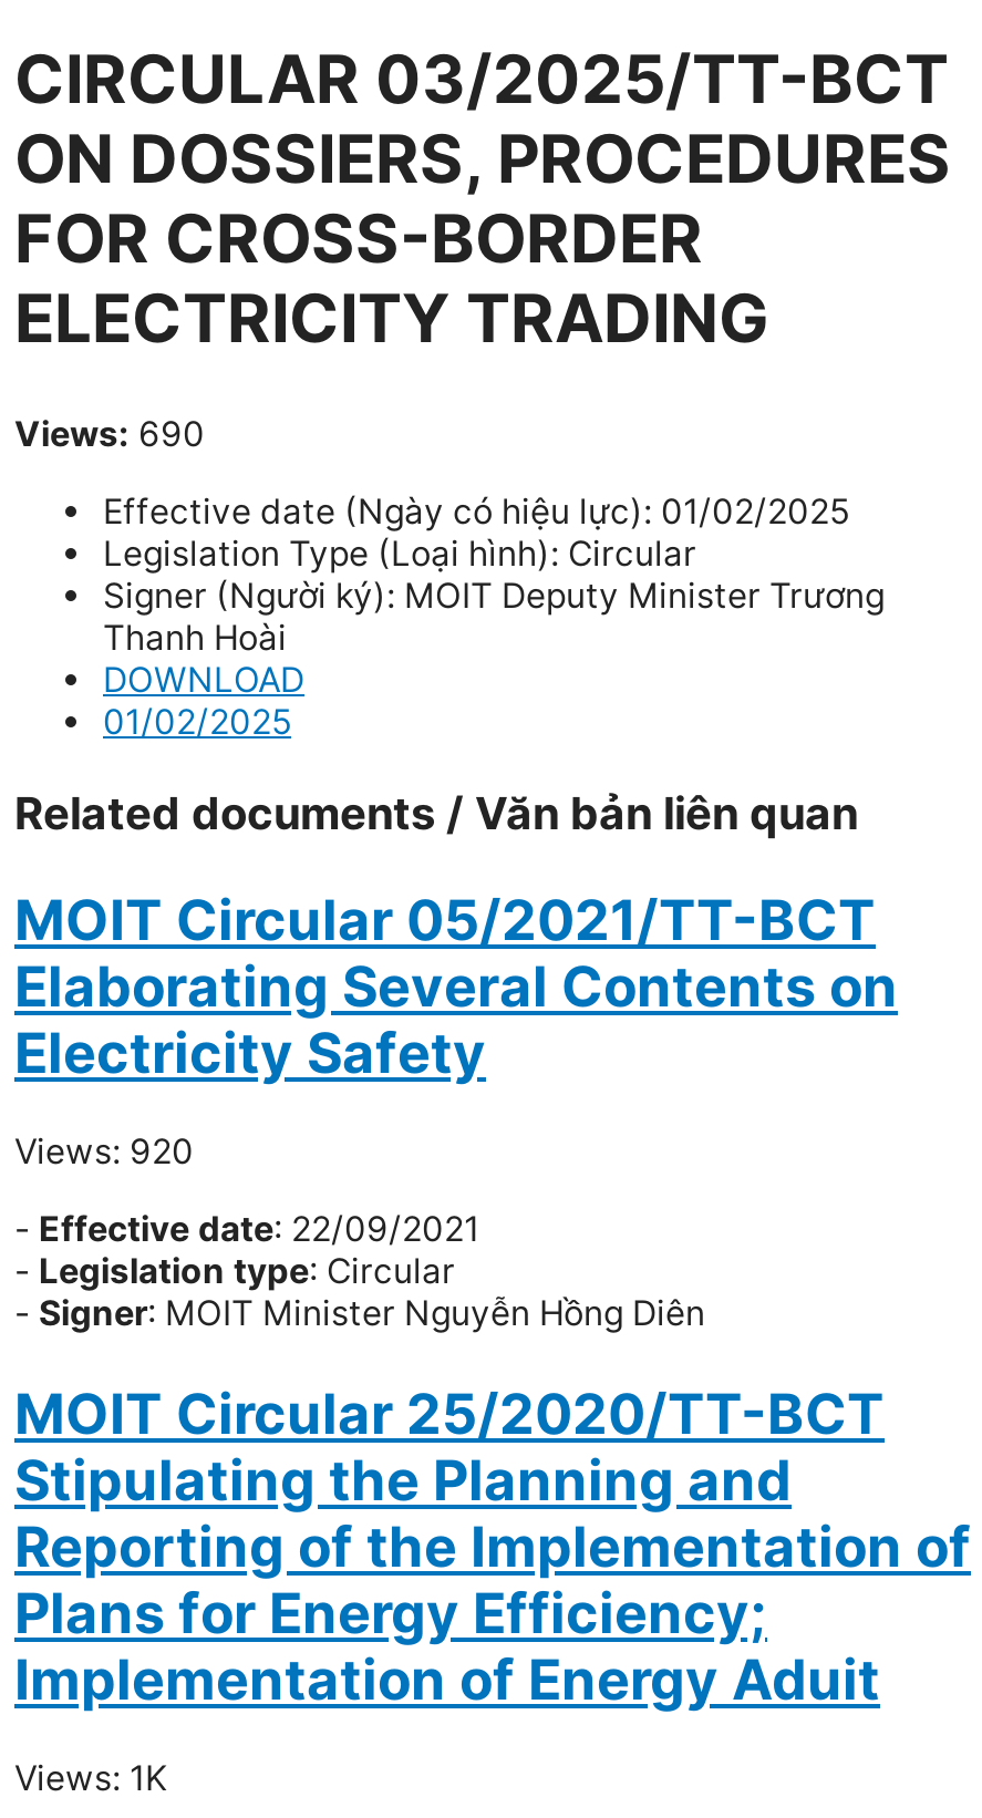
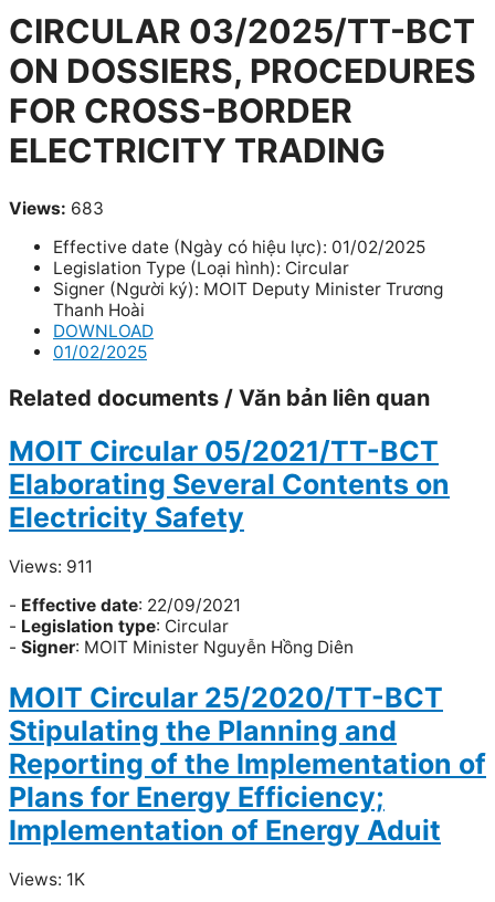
[14,414,205,456] Views: 690 -> [9,198,104,219] Views: 683
[14,1131,194,1173] Views: 920 -> [9,556,93,577] Views: 911

